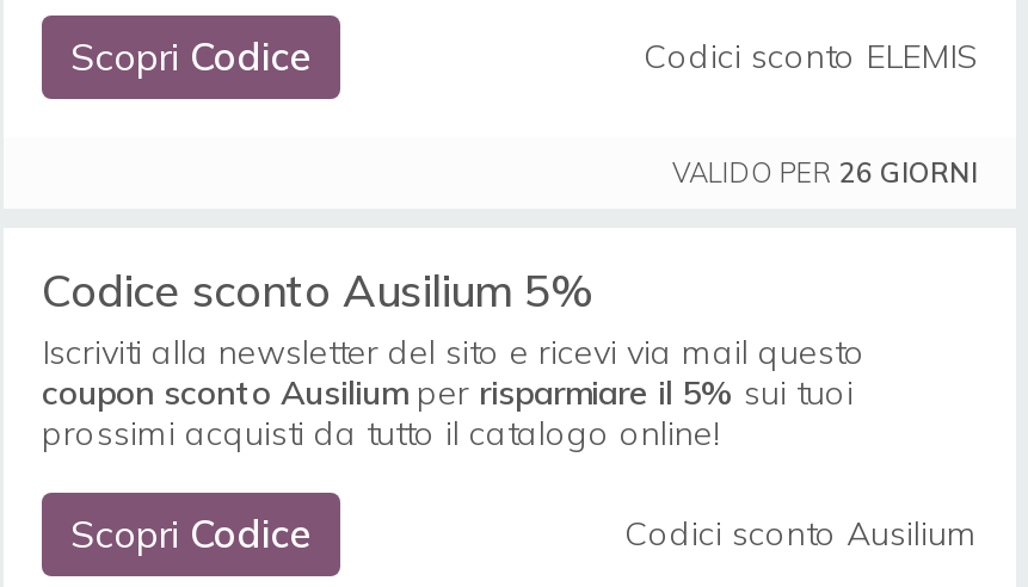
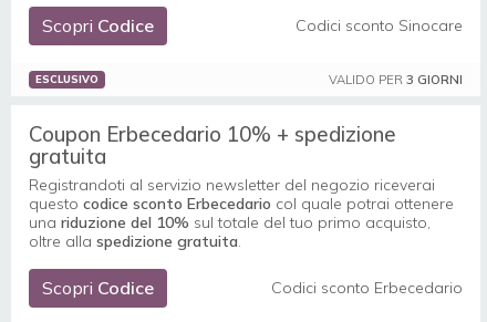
[644,34,978,77] Codici sconto ELEMIS -> [296,15,463,35] Codici sconto Sinocare
[672,156,978,189] VALIDO PER 26 GIORNI -> [36,72,463,87] ESCLUSIVO | VALIDO PER 3 GIORNI
[42,261,866,454] Codice sconto Ausilium 5% | Iscriviti alla newsletter del sito e ricevi via mail questo | coupon sconto Ausilium per risparmiare il 5% sui tuoi | prossimi acquisti da tutto il catalogo online! -> [29,121,454,251] Coupon Erbecedario 10% + spedizione | gratuita | Registrandoti al servizio newsletter del negozio riceverai | questo codice sconto Erbecedario col quale potrai ottenere | una riduzione del 10% sul totale del tuo primo acquisto, | oltre alla spedizione gratuita.
[624,512,978,555] Codici sconto Ausilium -> [271,278,463,298] Codici sconto Erbecedario

